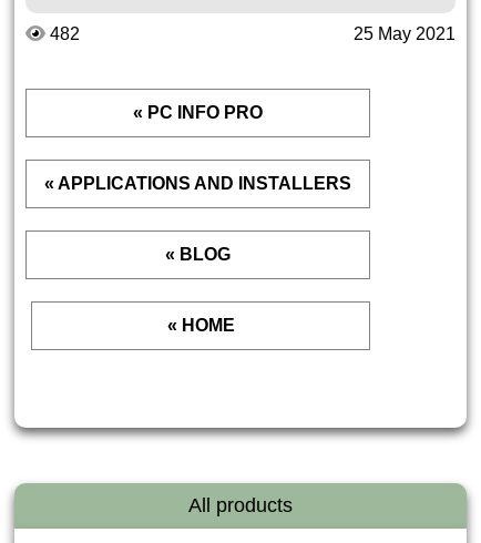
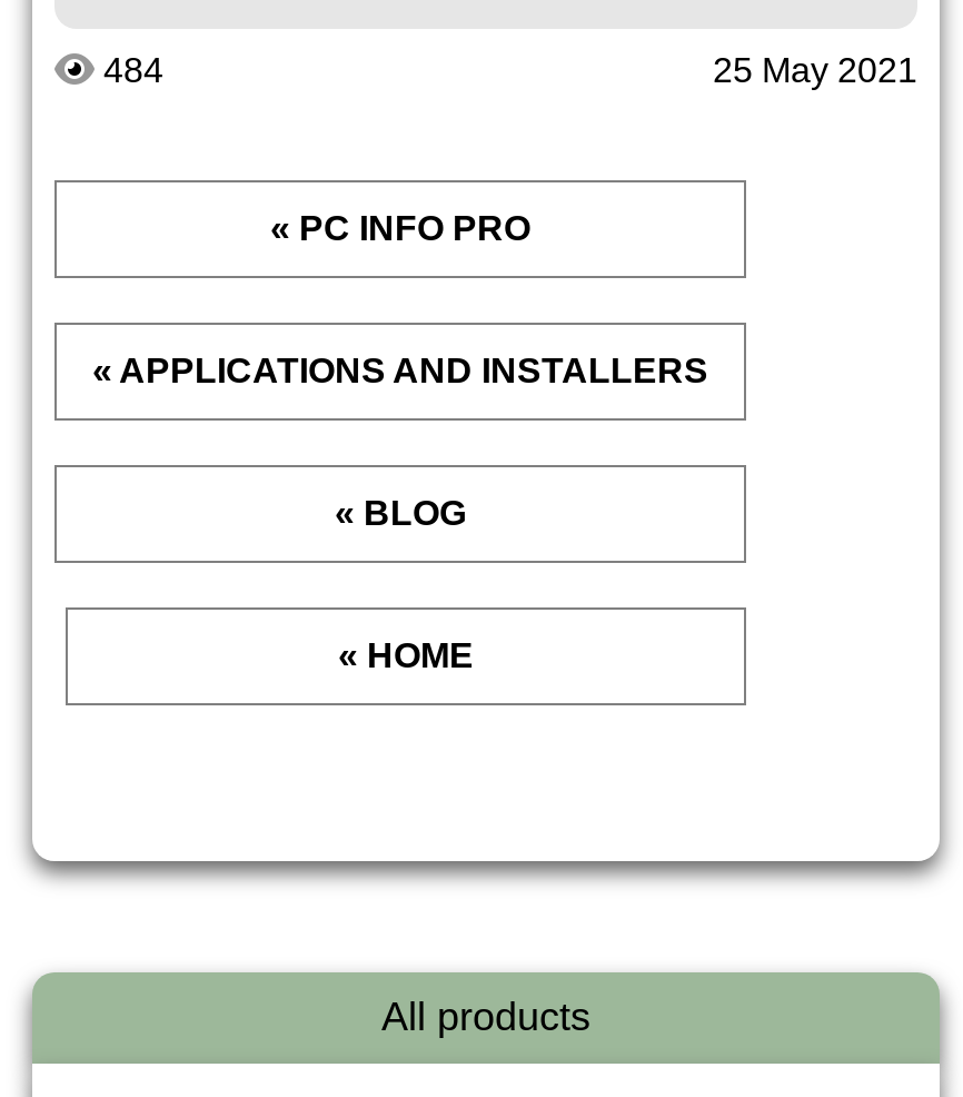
[45,24,80,43] 482 -> [95,51,163,89] 484

